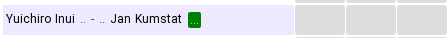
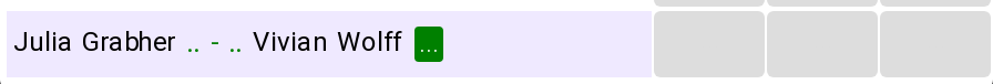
[6,10,199,29] Yuichiro Inui .. - .. Jan Kumstat ... -> [13,22,439,64] Julia Grabher .. - .. Vivian Wolff ...

